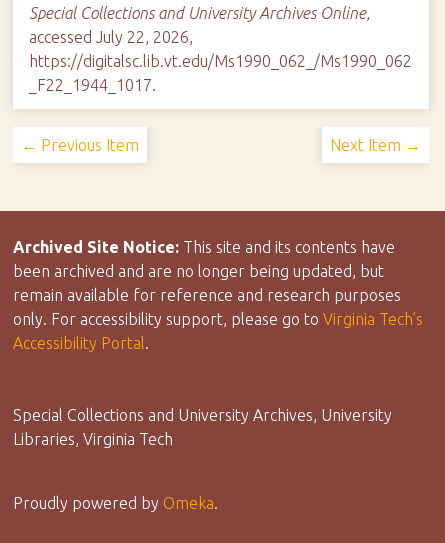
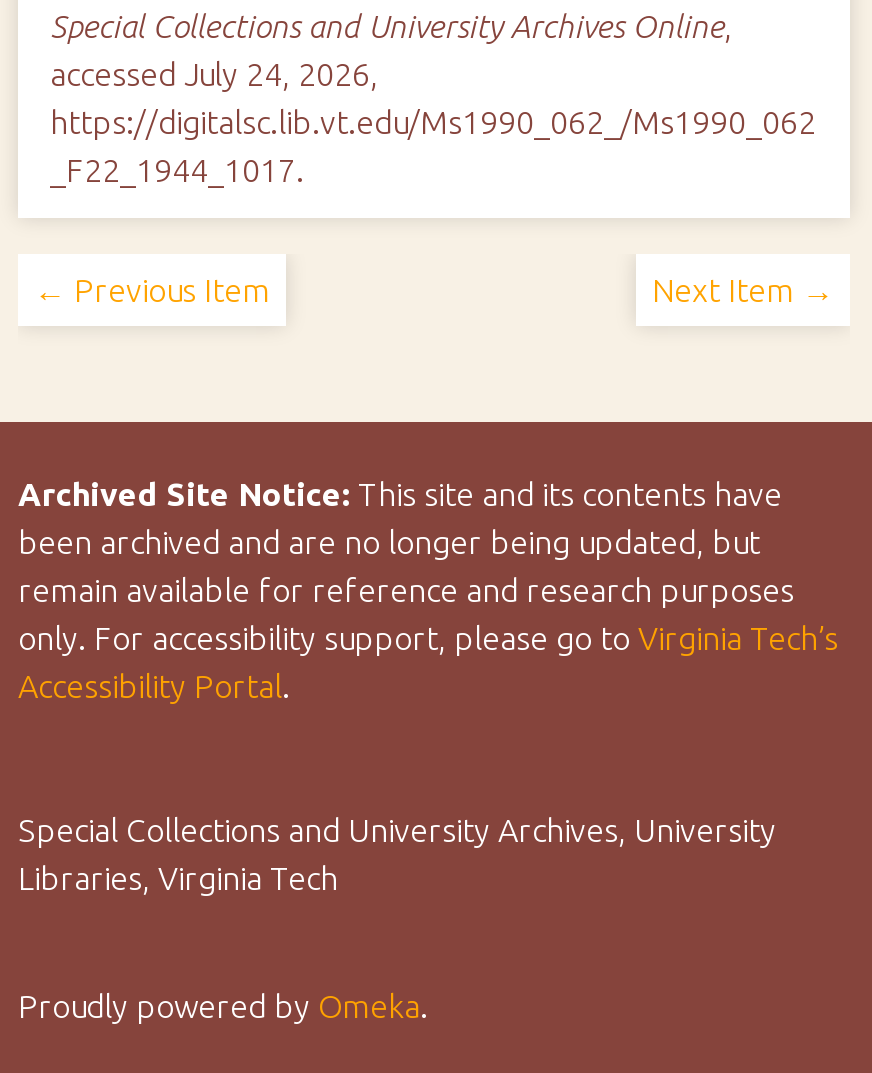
[29,28,193,46] accessed July 22, 2026, -> [50,56,378,92] accessed July 24, 2026,

